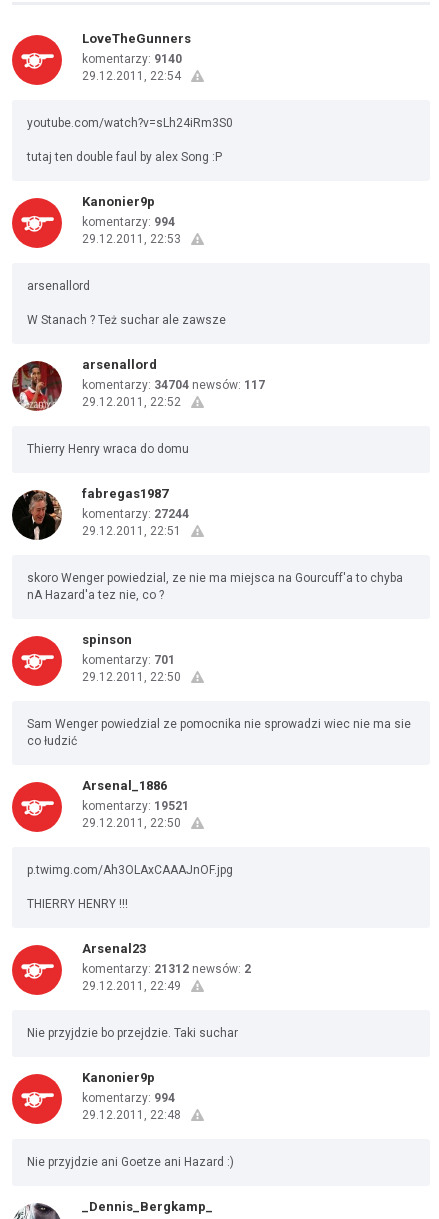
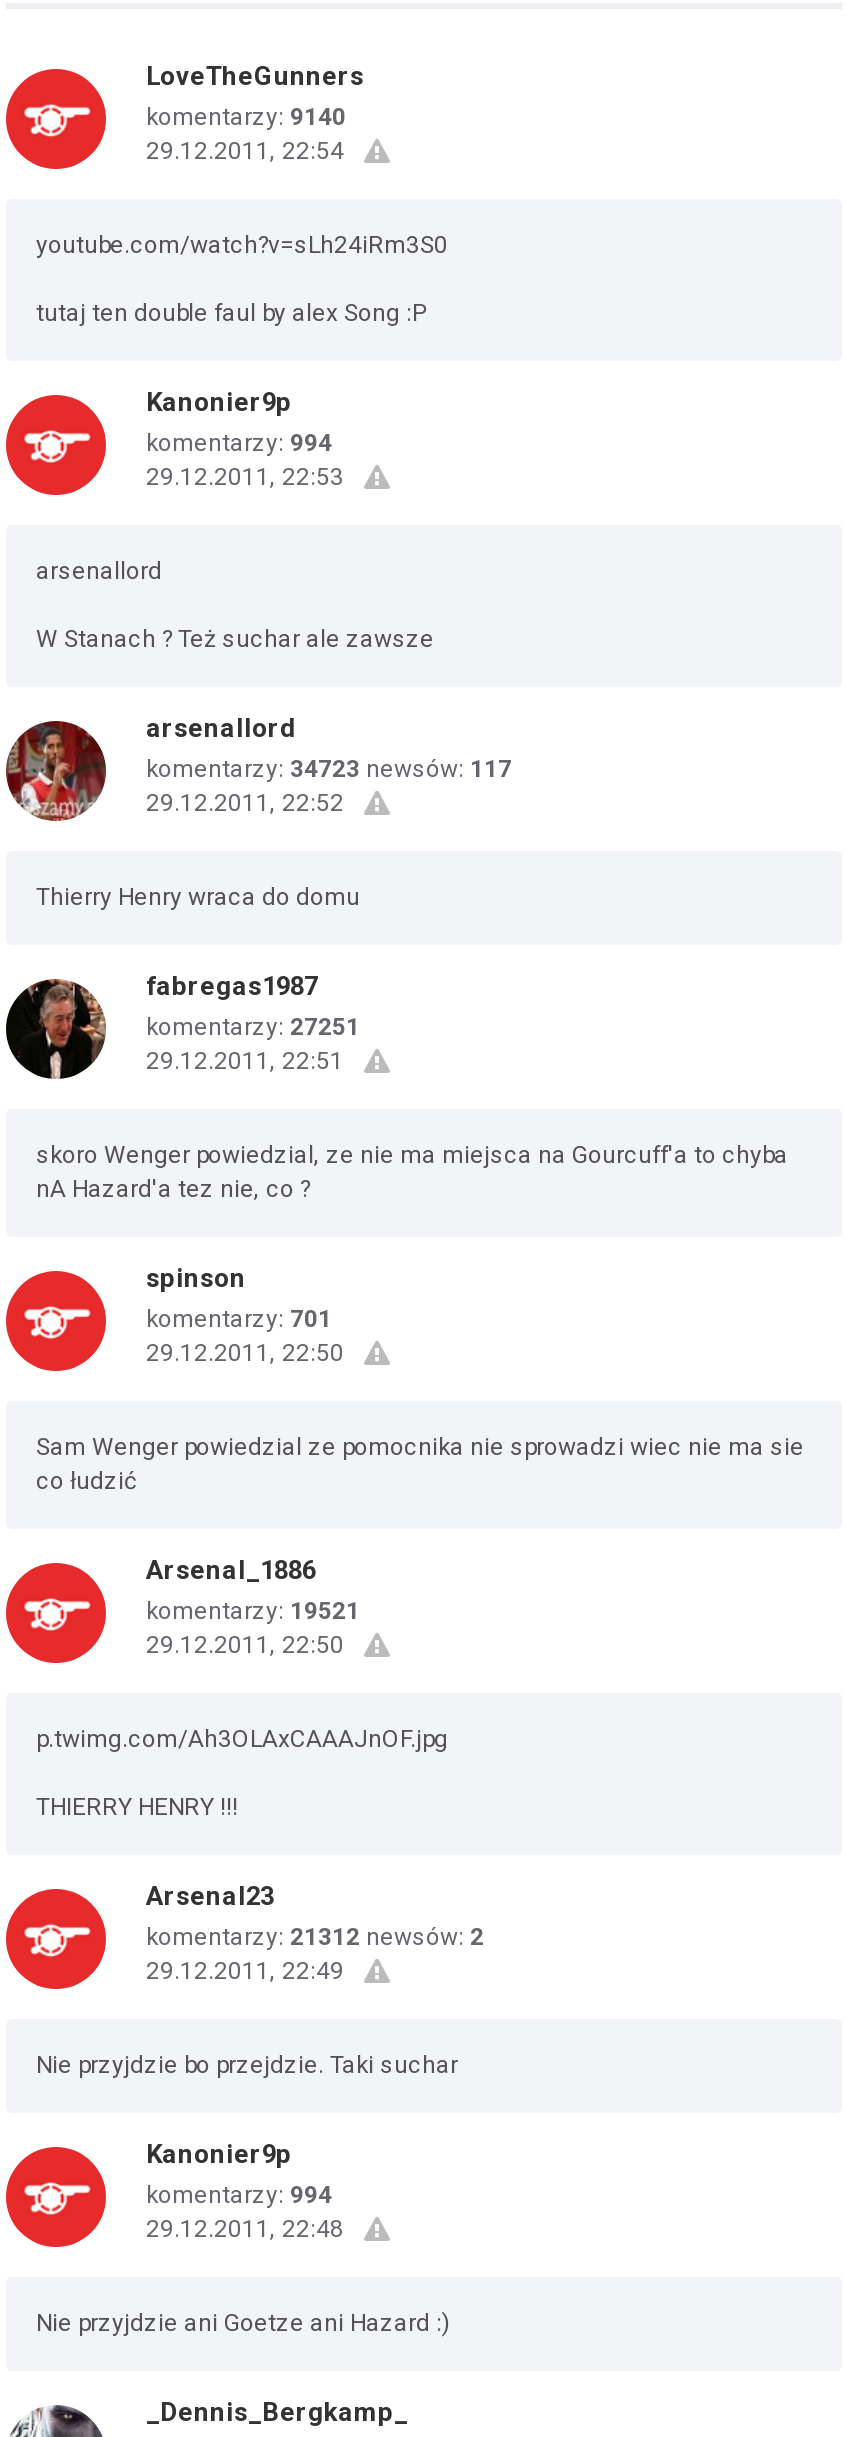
[82,378,265,392] komentarzy: 34704 newsów: 117 -> [146,755,512,783] komentarzy: 34723 newsów: 117
[82,507,189,521] komentarzy: 27244 -> [146,1013,360,1041] komentarzy: 27251

